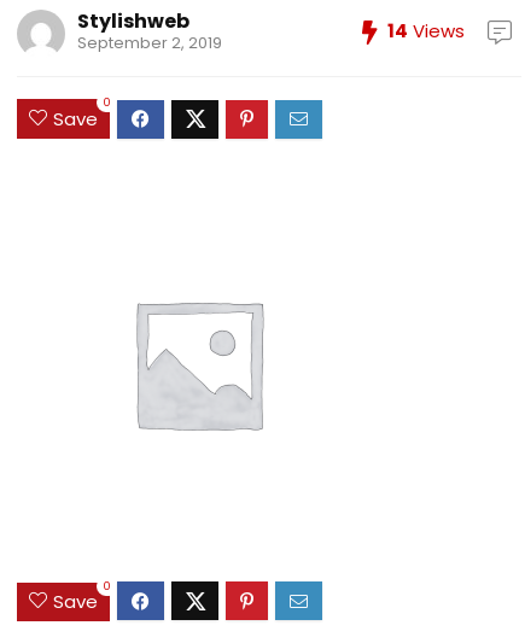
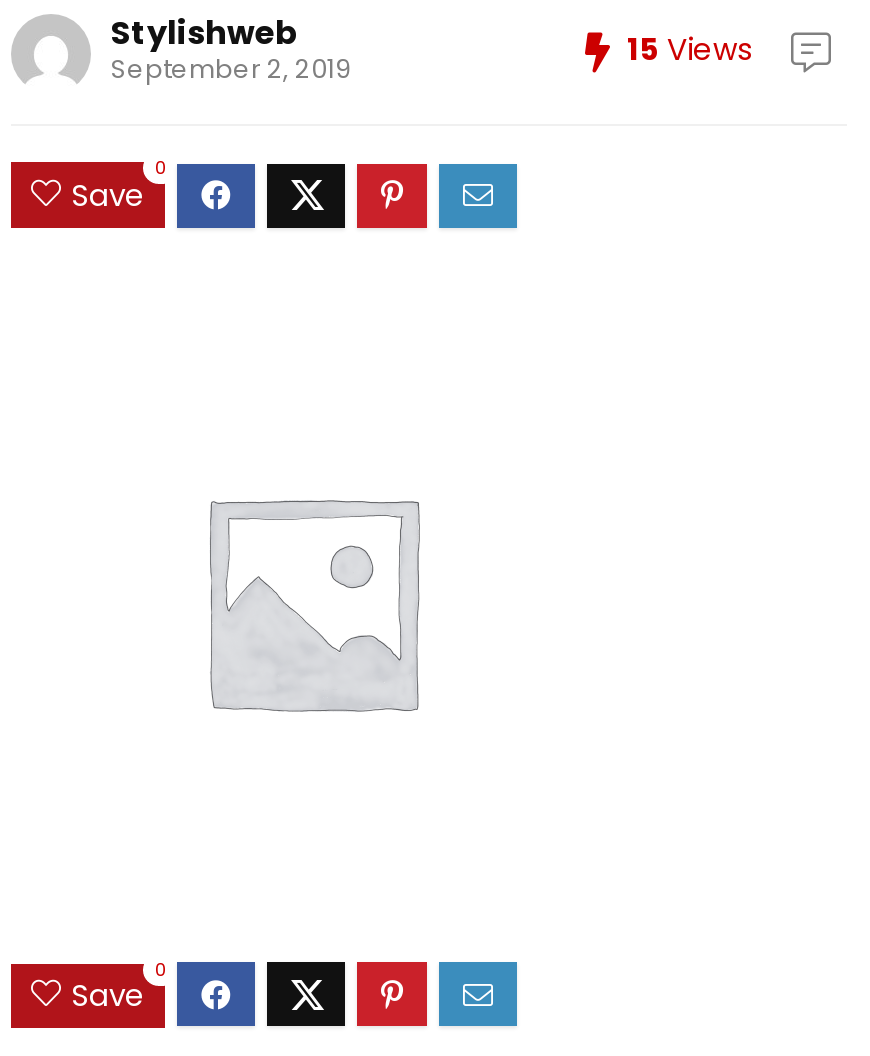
[387,18,465,43] 14 Views -> [627,28,753,70] 15 Views

